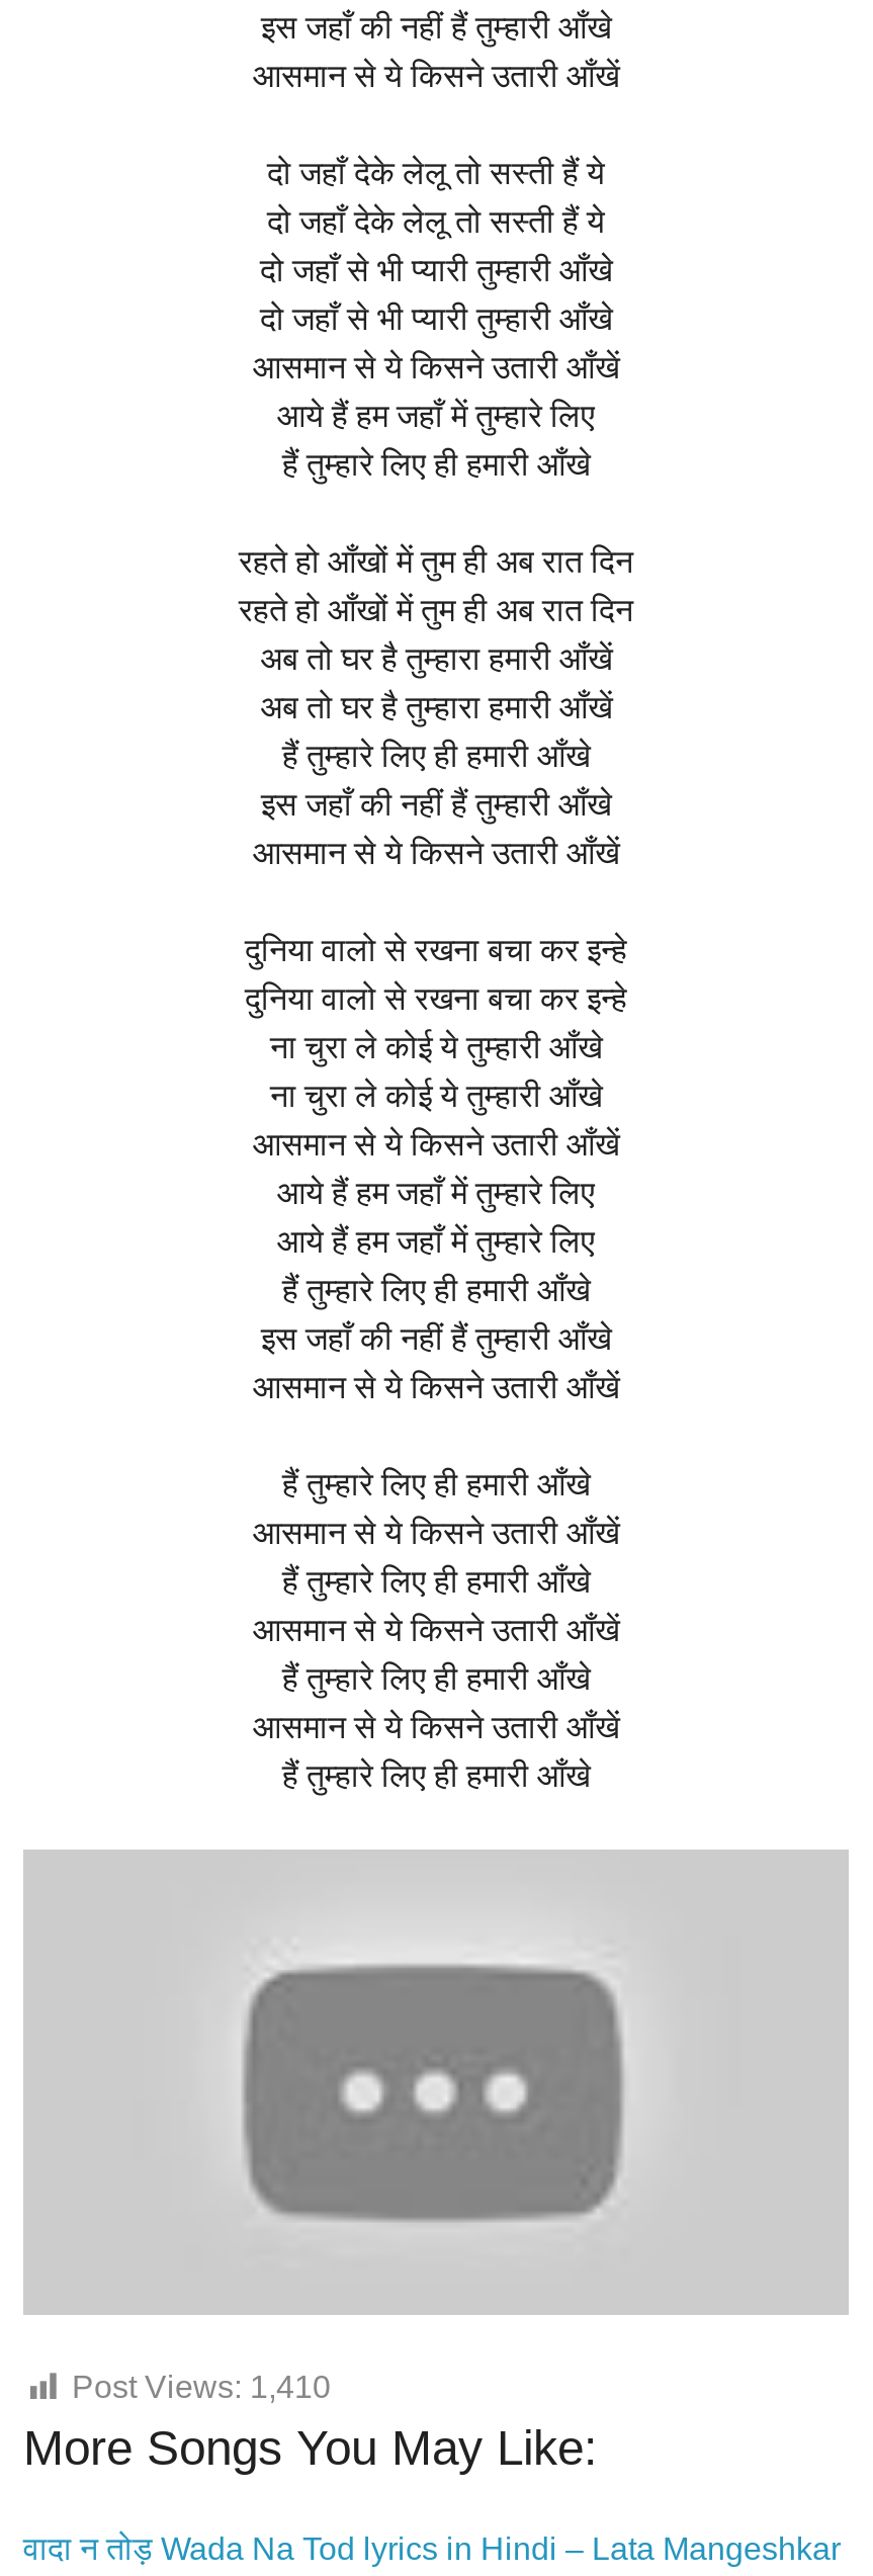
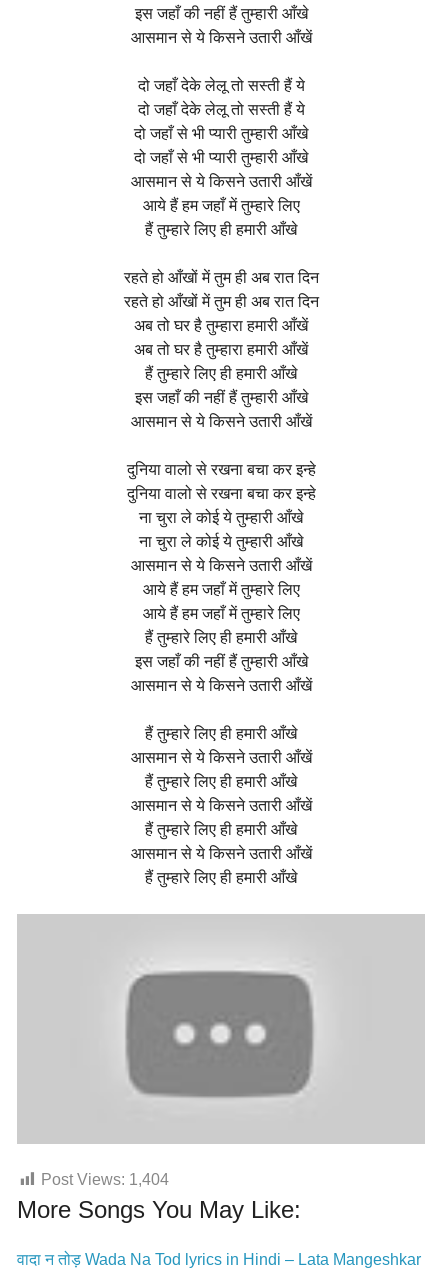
[72,2369,331,2404] Post Views: 1,410 -> [41,1171,169,1188] Post Views: 1,404

